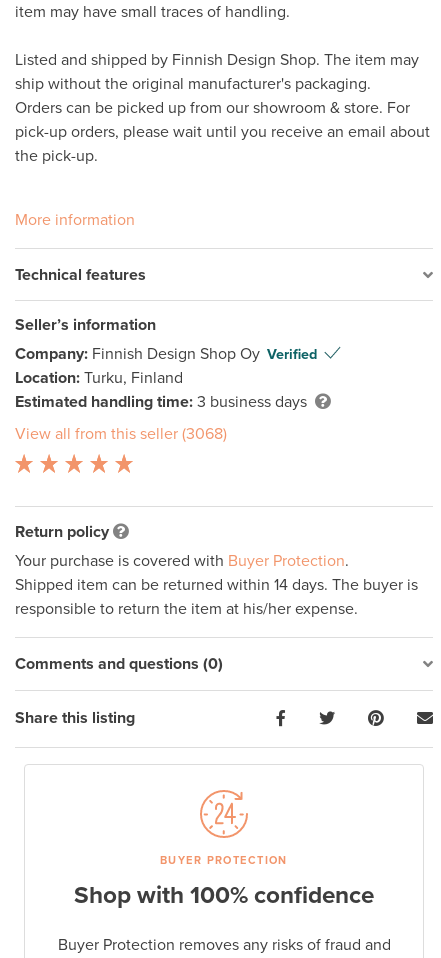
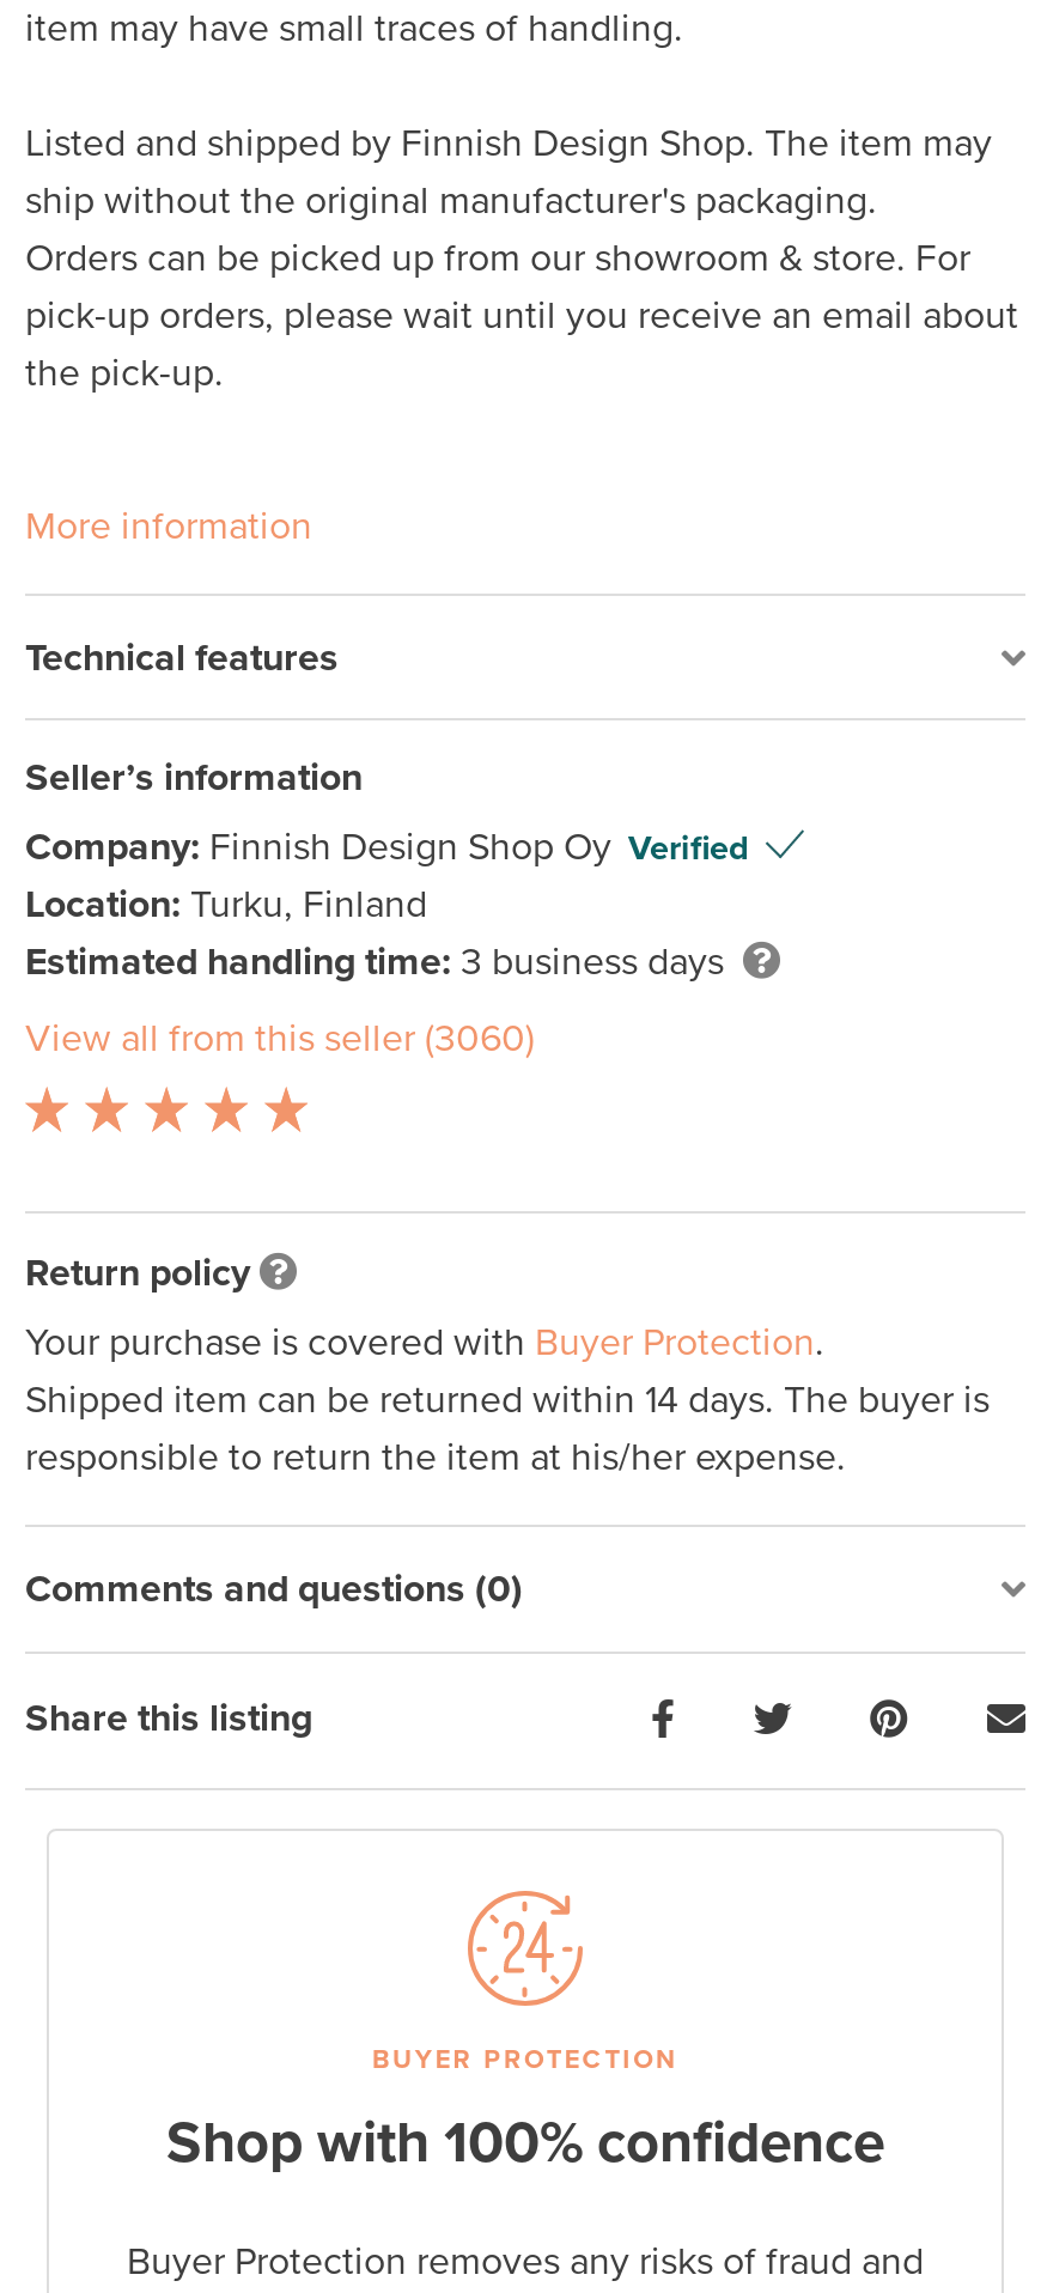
[15,424,227,444] View all from this seller (3068) -> [25,1016,535,1063] View all from this seller (3060)

